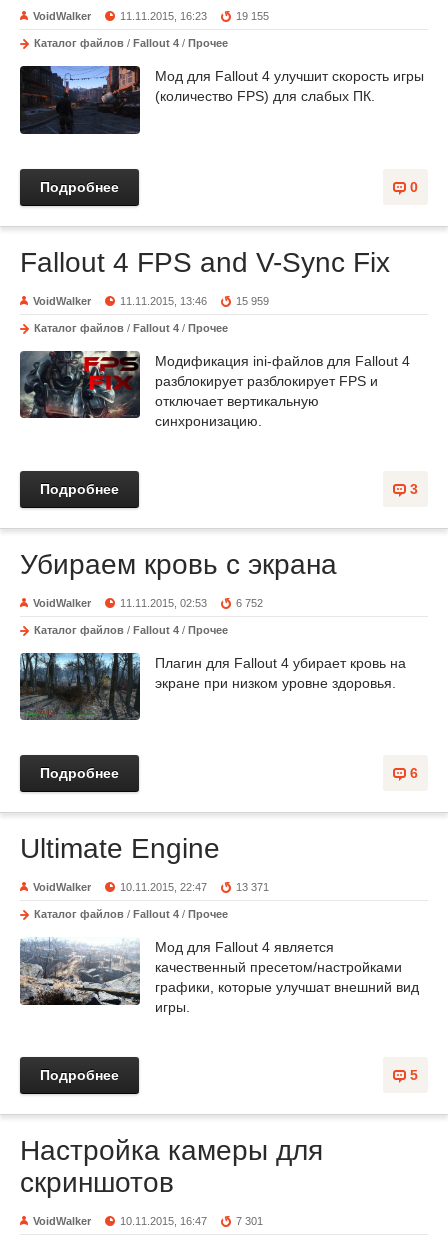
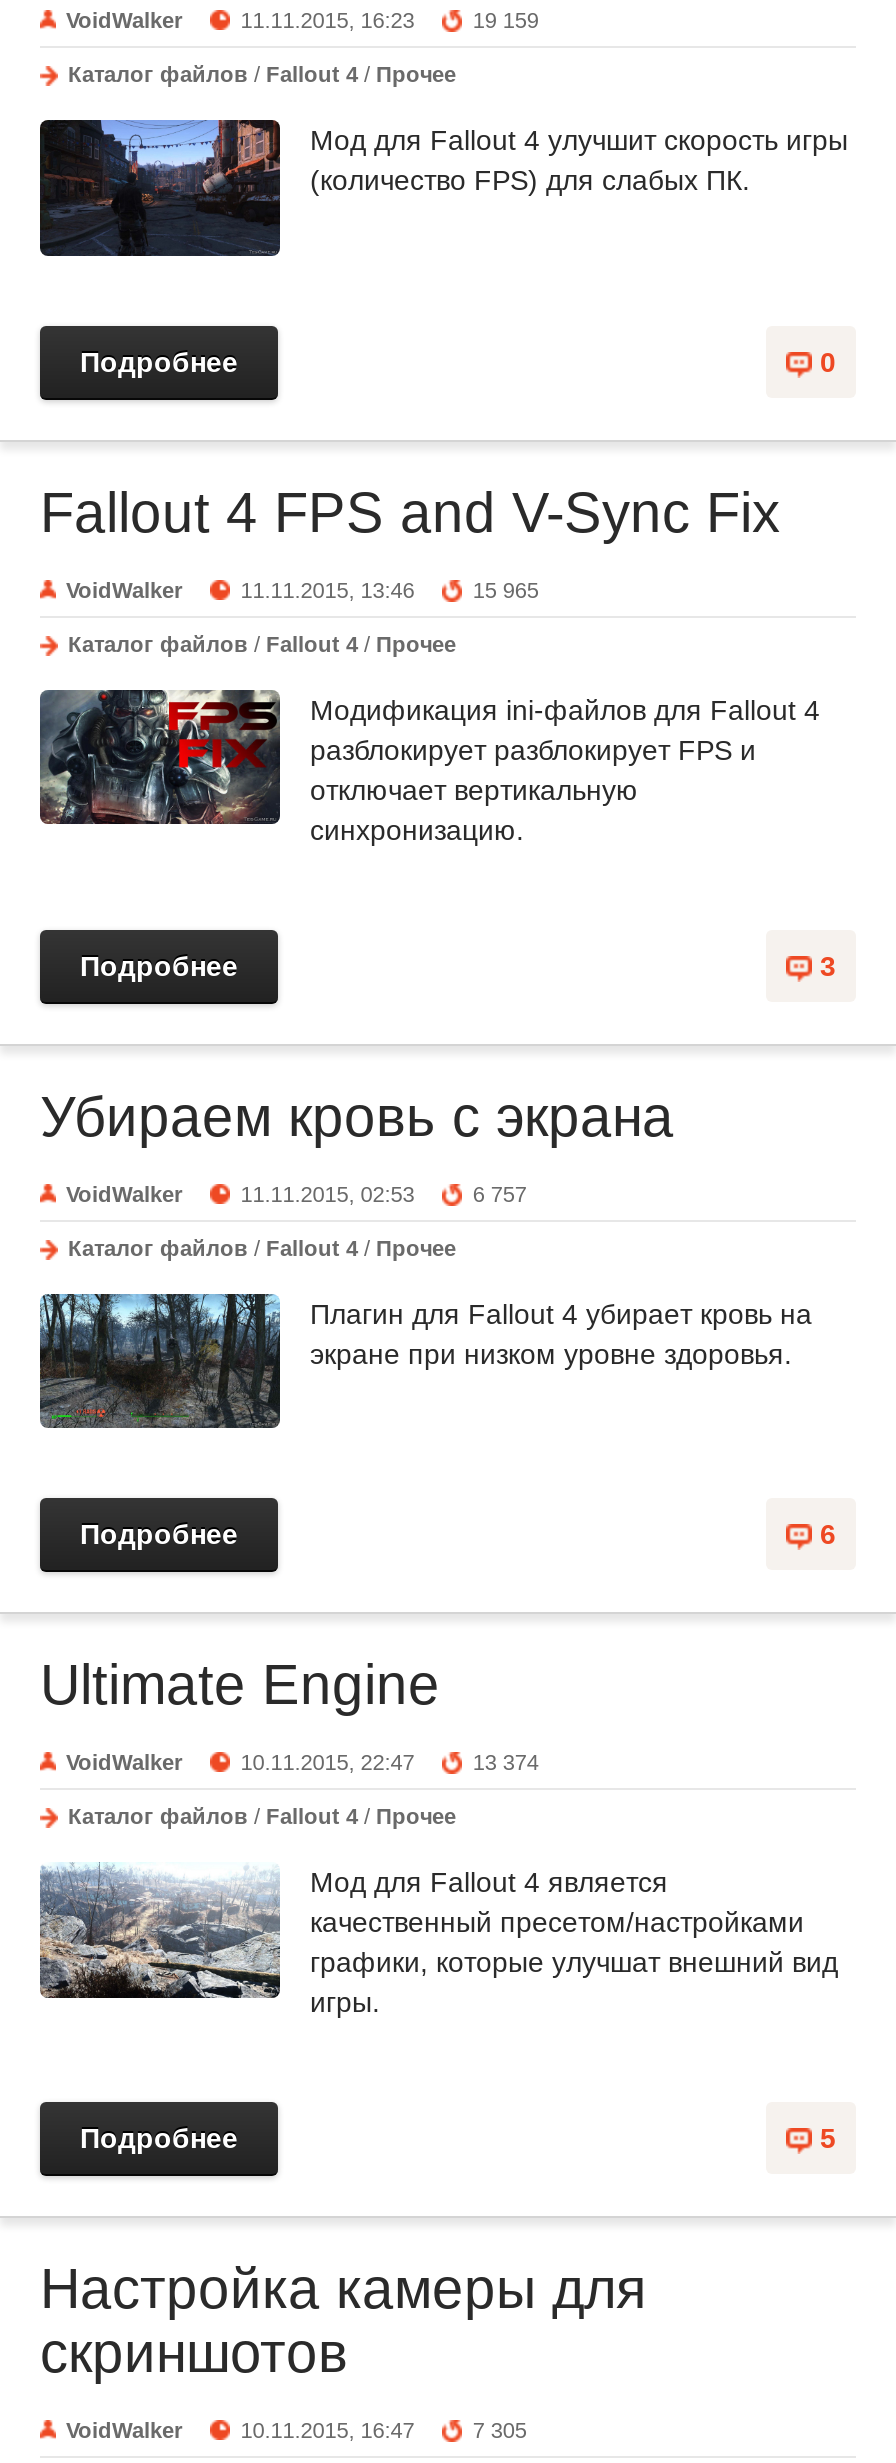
[236,10,269,22] 19 155 -> [473,9,539,33] 19 159
[236,295,269,307] 15 959 -> [473,578,539,602] 15 965
[236,597,263,609] 6 752 -> [473,1182,527,1206] 6 757
[236,881,269,893] 13 371 -> [473,1751,539,1775] 13 374
[236,1215,263,1227] 7 301 -> [473,2419,527,2443] 7 305

